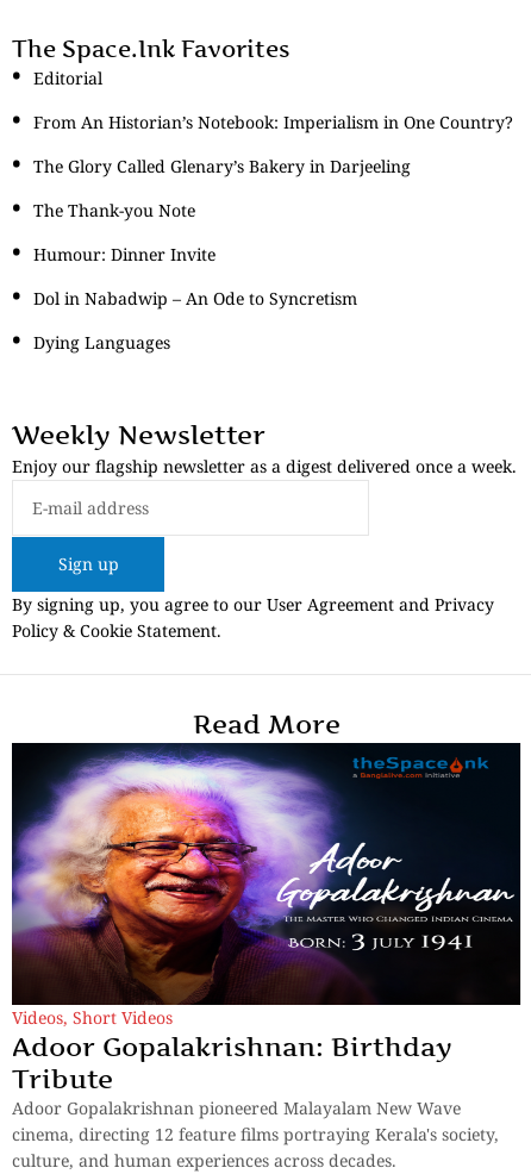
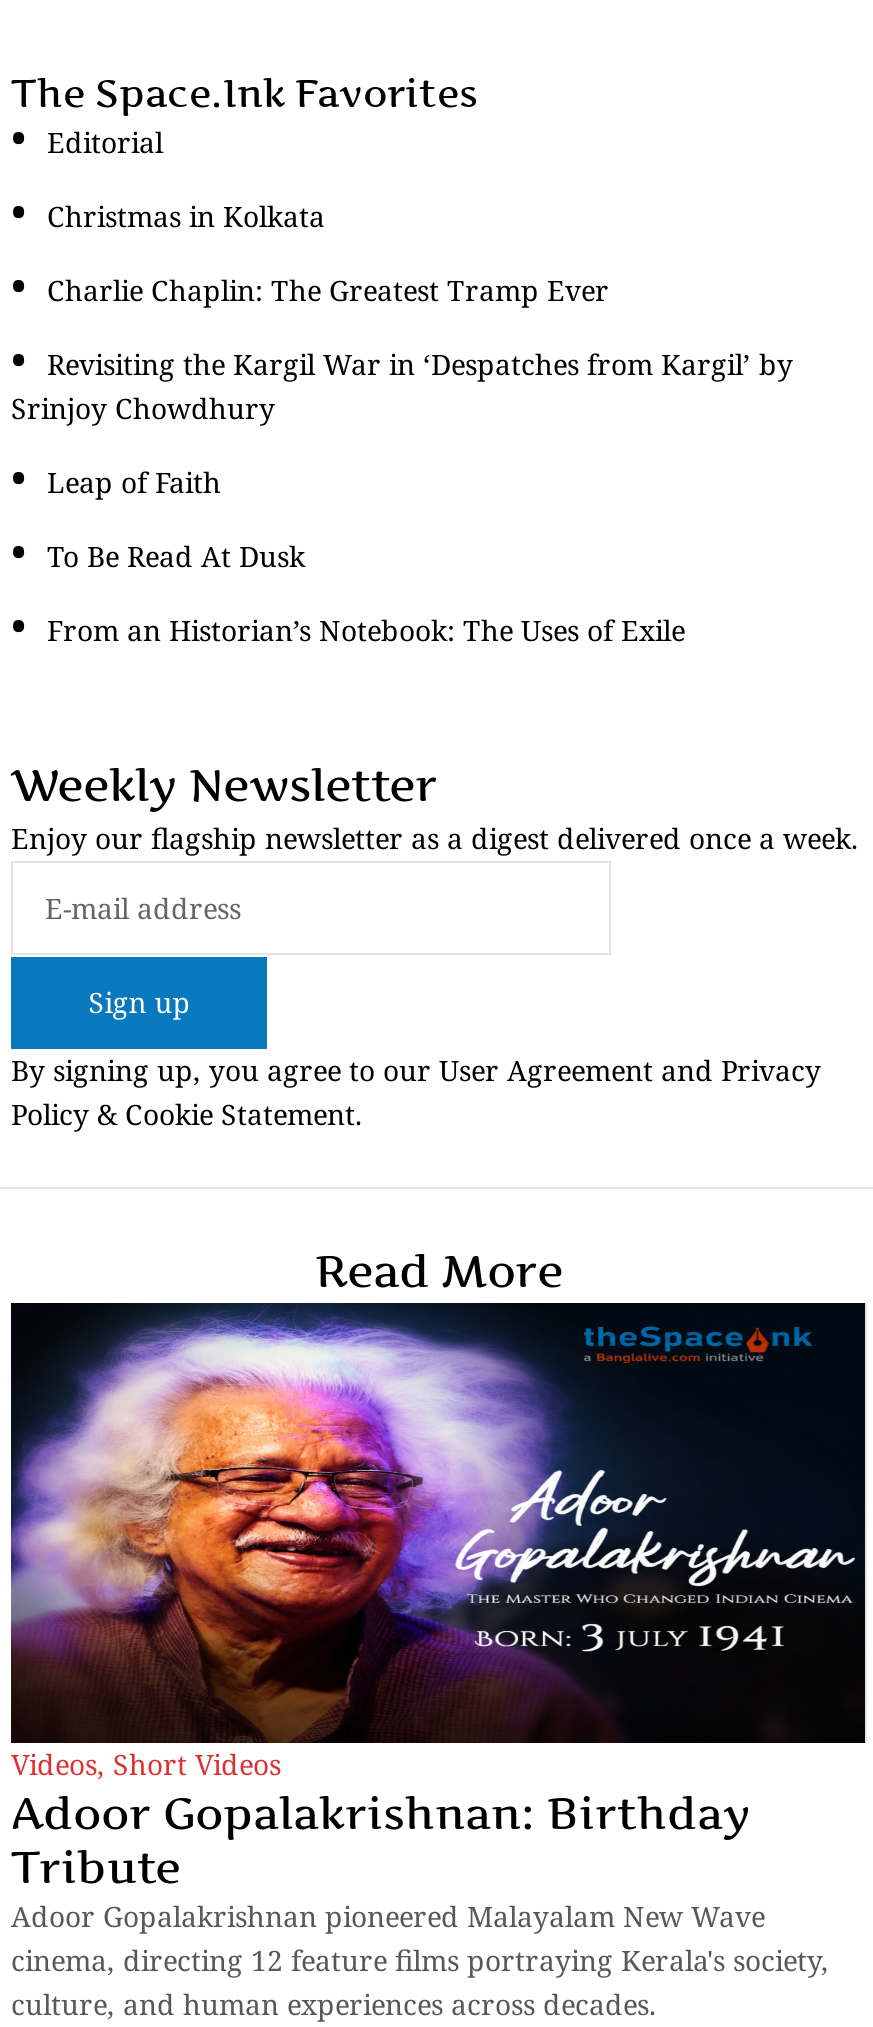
[33,111,513,134] From An Historian’s Notebook: Imperialism in One Country? -> [47,197,325,235] Christmas in Kolkata
[33,155,411,178] The Glory Called Glenary’s Bakery in Darjeeling -> [47,271,609,309] Charlie Chaplin: The Greatest Tramp Ever
[33,199,195,222] The Thank-you Note -> [11,345,793,427] Revisiting the Kargil War in ‘Despatches from Kargil’ by | Srinjoy Chowdhury
[33,243,215,266] Humour: Dinner Invite -> [47,463,221,501] Leap of Faith
[33,287,357,310] Dol in Nabadwip – An Ode to Syncretism -> [47,537,305,575] To Be Read At Dusk
[33,331,170,354] Dying Languages -> [47,611,685,649] From an Historian’s Notebook: The Uses of Exile

